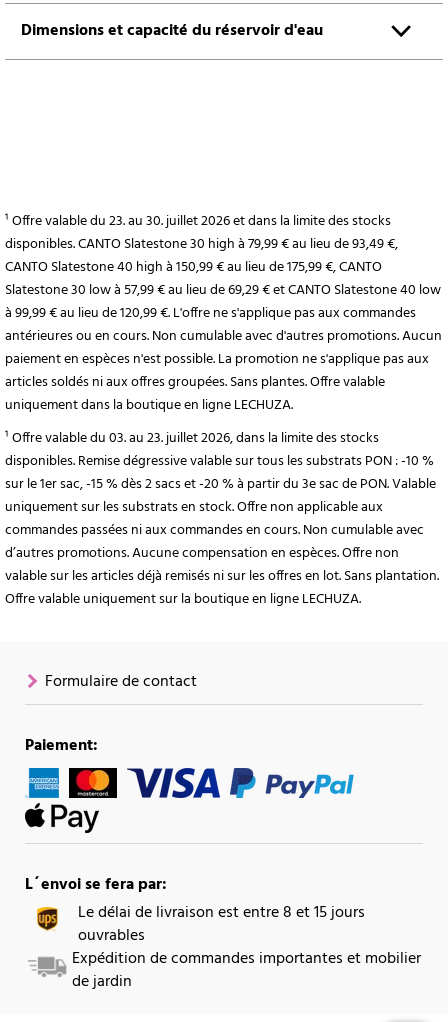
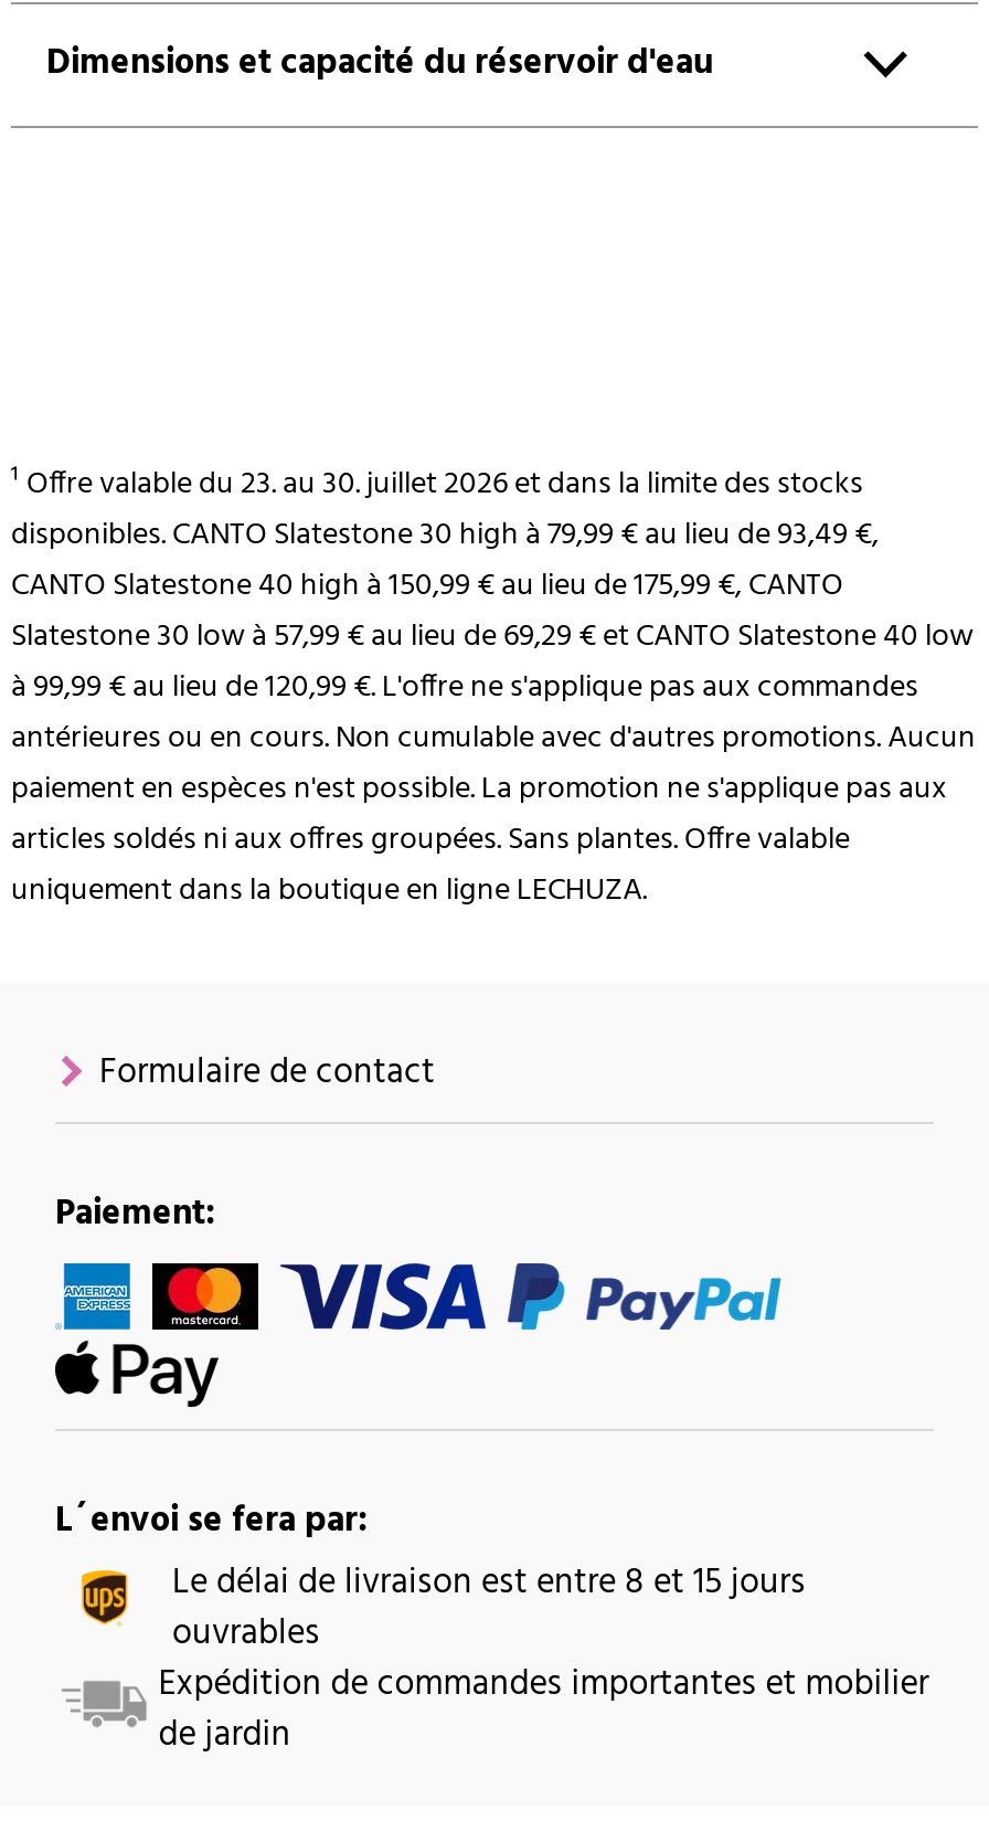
[5,427,439,611] ¹ Offre valable du 03. au 23. juillet 2026, dans la limite des stocks | disponibles. Remise dégressive valable sur tous les substrats PON : -10 % | sur le 1er sac, -15 % dès 2 sacs et -20 % à partir du 3e sac de PON. Valable | uniquement sur les substrats en stock. Offre non applicable aux | commandes passées ni aux commandes en cours. Non cumulable avec | d’autres promotions. Aucune compensation en espèces. Offre non | valable sur les articles déjà remisés ni sur les offres en lot. Sans plantation. | Offre valable uniquement sur la boutique en ligne LECHUZA. -> none

